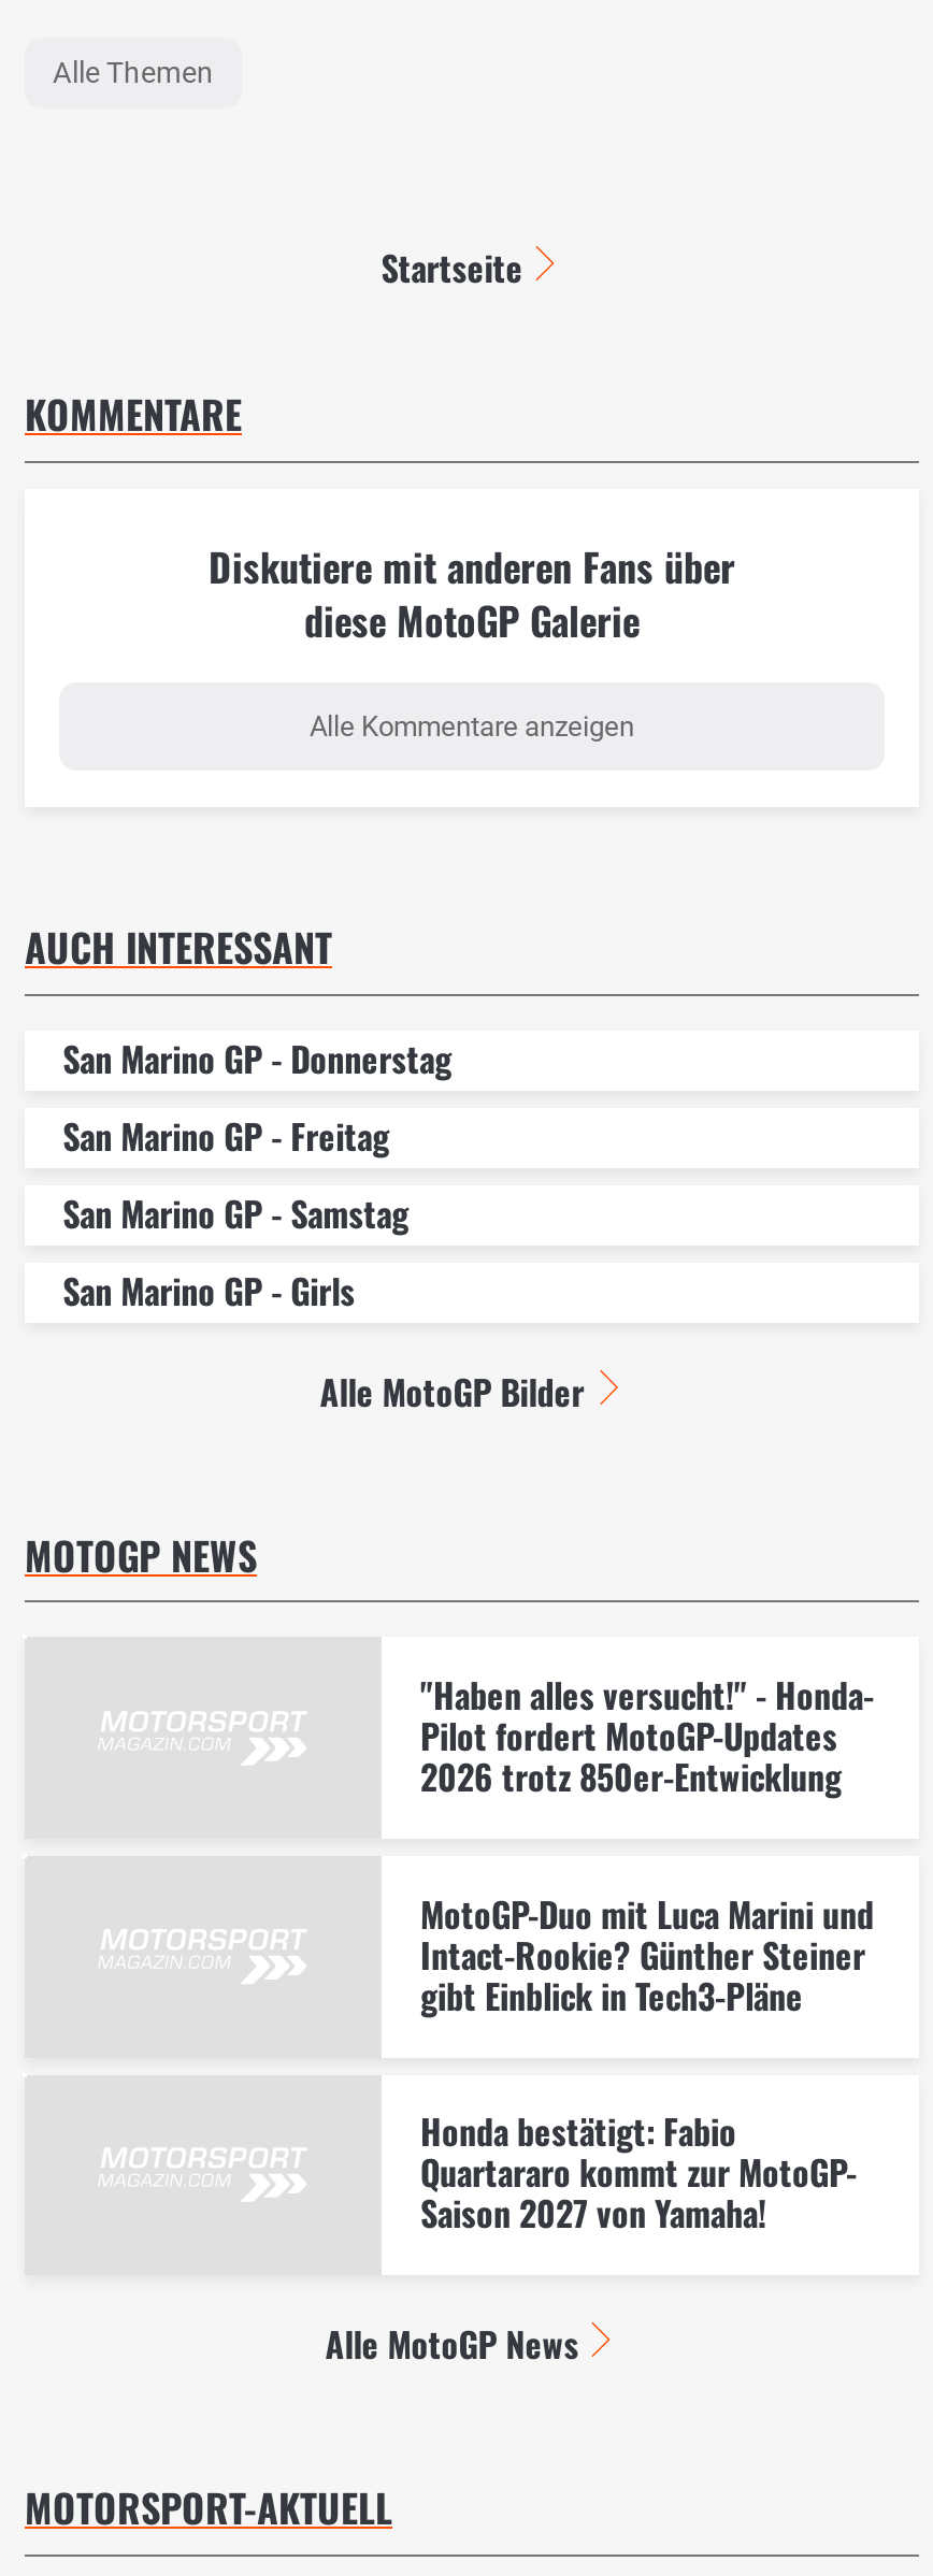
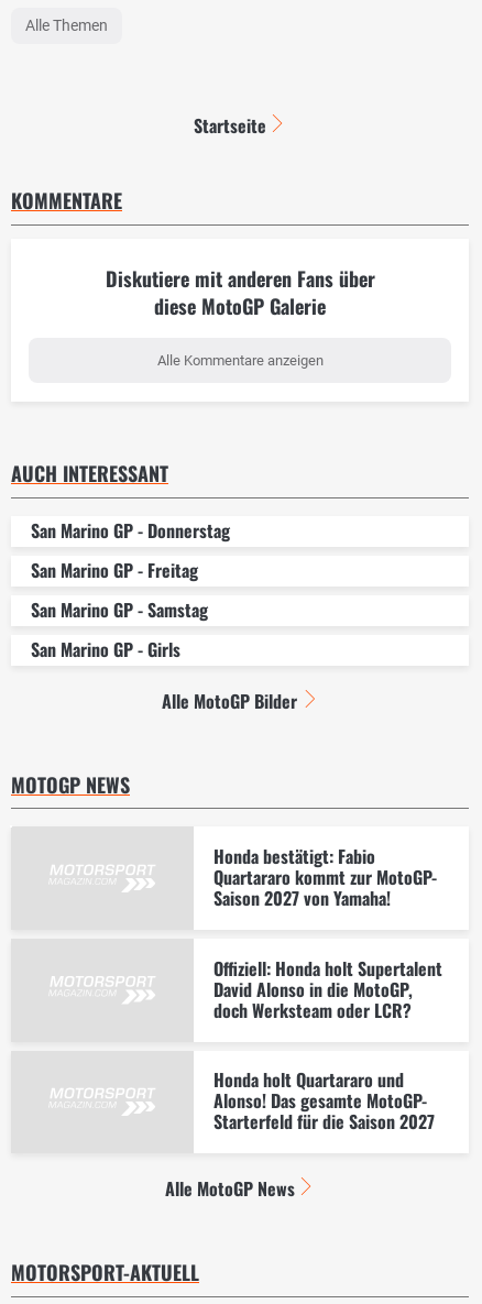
[420,1670,874,2021] "Haben alles versucht!" - Honda- | Pilot fordert MotoGP-Updates | 2026 trotz 850er-Entwicklung | MotoGP-Duo mit Luca Marini und | Intact-Rookie? Günther Steiner | gibt Einblick in Tech3-Pläne -> none
moved [420,2106,857,2240] -> [213,843,437,911]: Honda bestätigt: Fabio | Quartararo kommt zur MotoGP- | Saison 2027 von Yamaha!
none -> [213,955,442,1135] Offiziell: Honda holt Supertalent | David Alonso in die MotoGP, | doch Werksteam oder LCR? | Honda holt Quartararo und | Alonso! Das gesamte MotoGP- | Starterfeld für die Saison 2027

